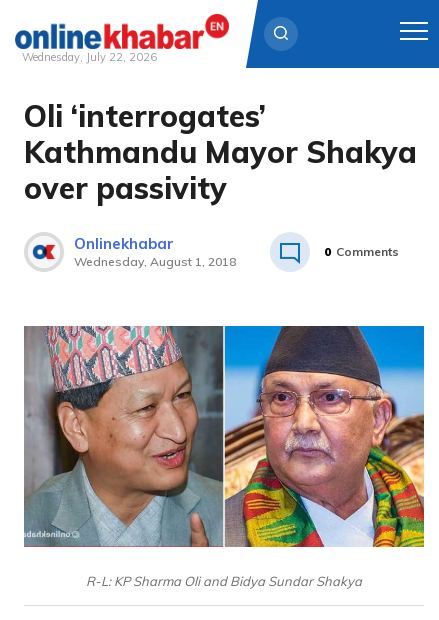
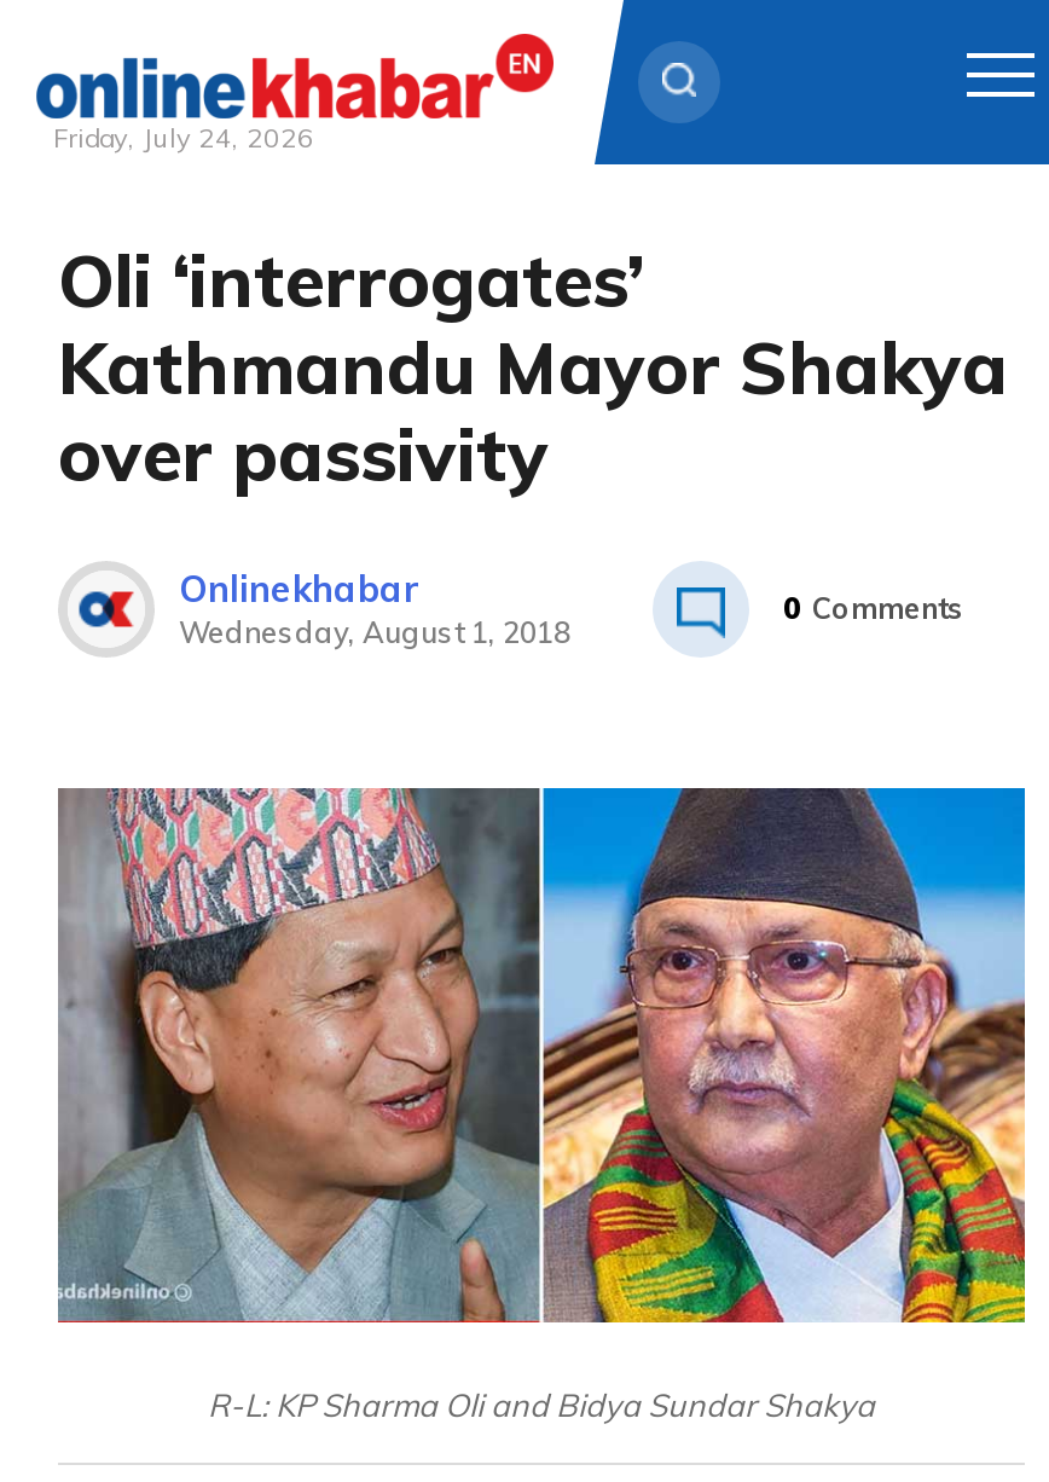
[22,50,157,64] Wednesday, July 22, 2026 -> [53,121,314,155] Friday, July 24, 2026

